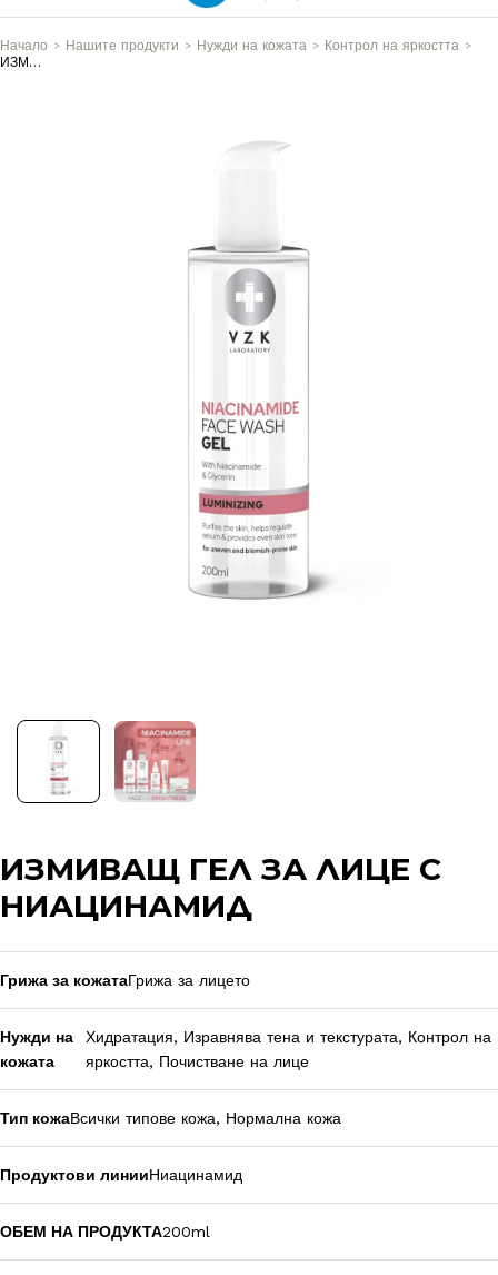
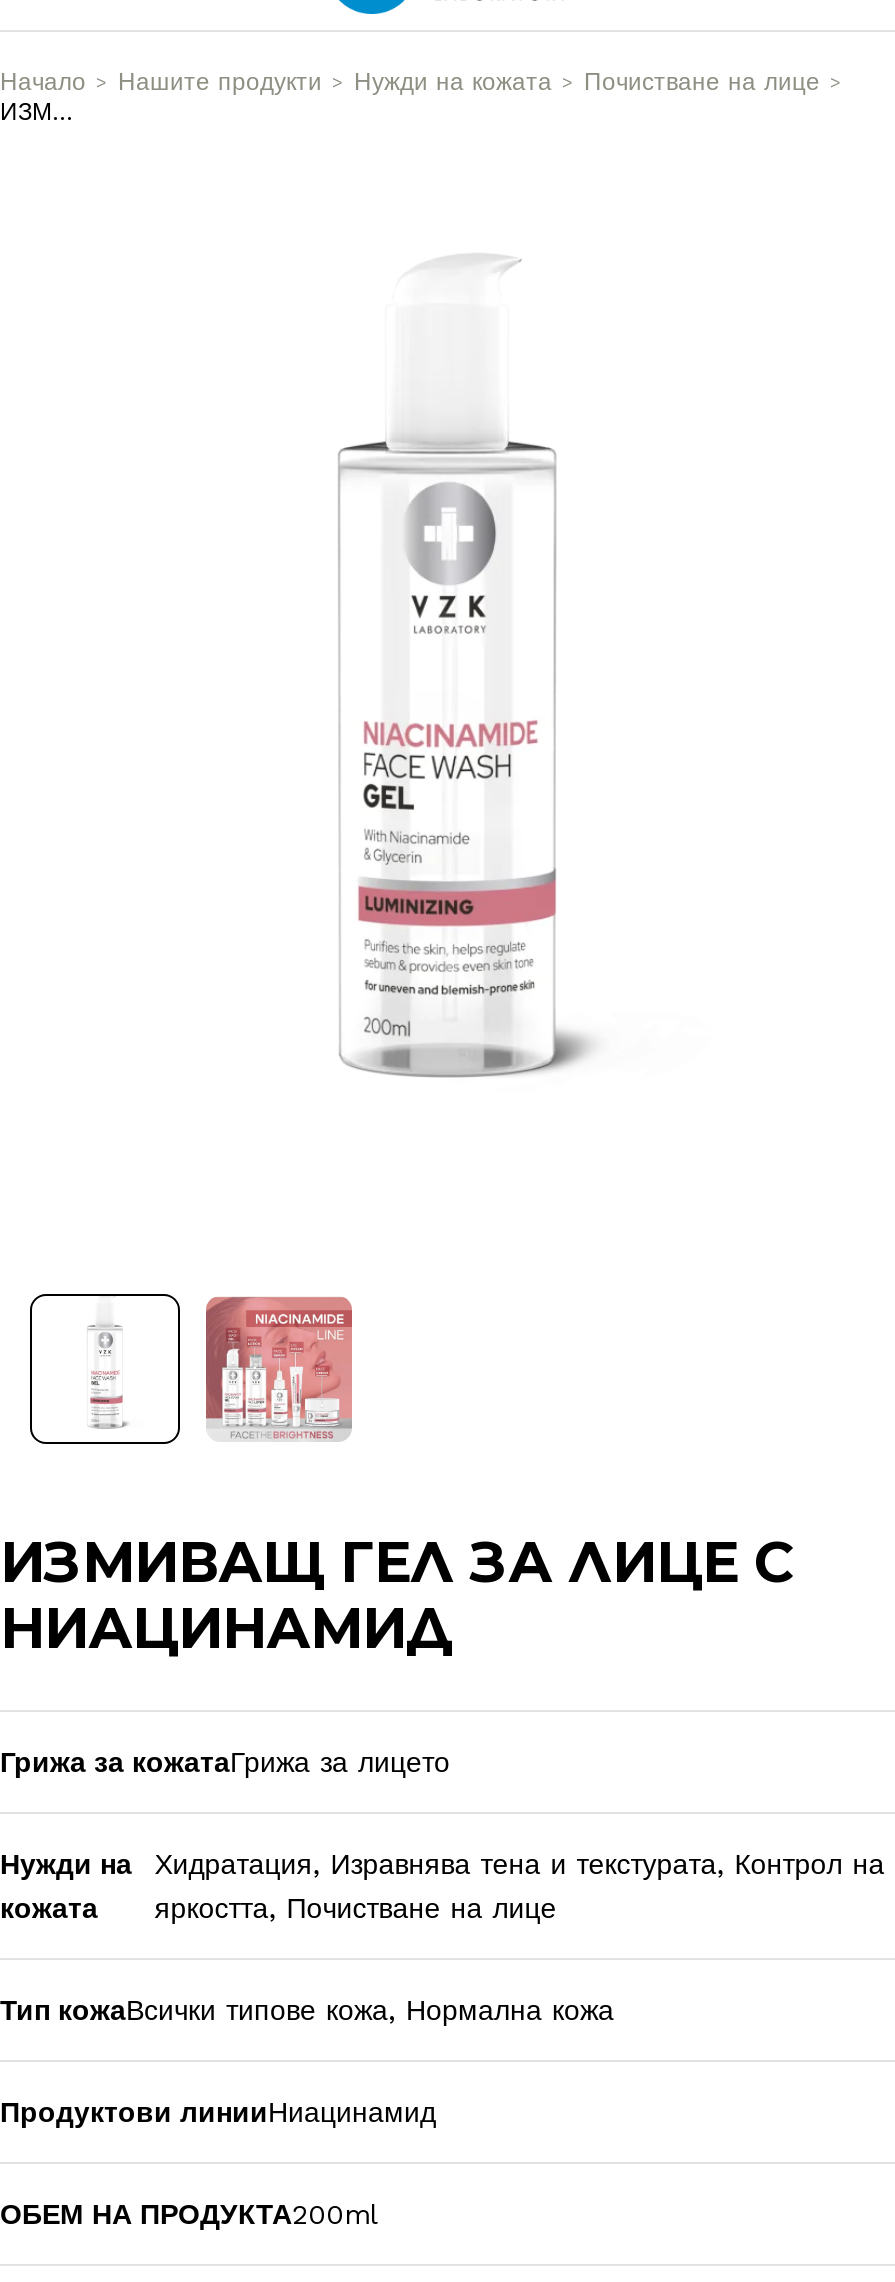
[325,38,459,53] Контрол на яркостта -> [584,68,820,96] Почистване на лице

